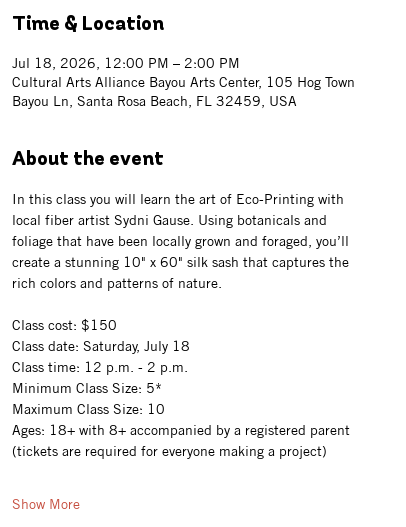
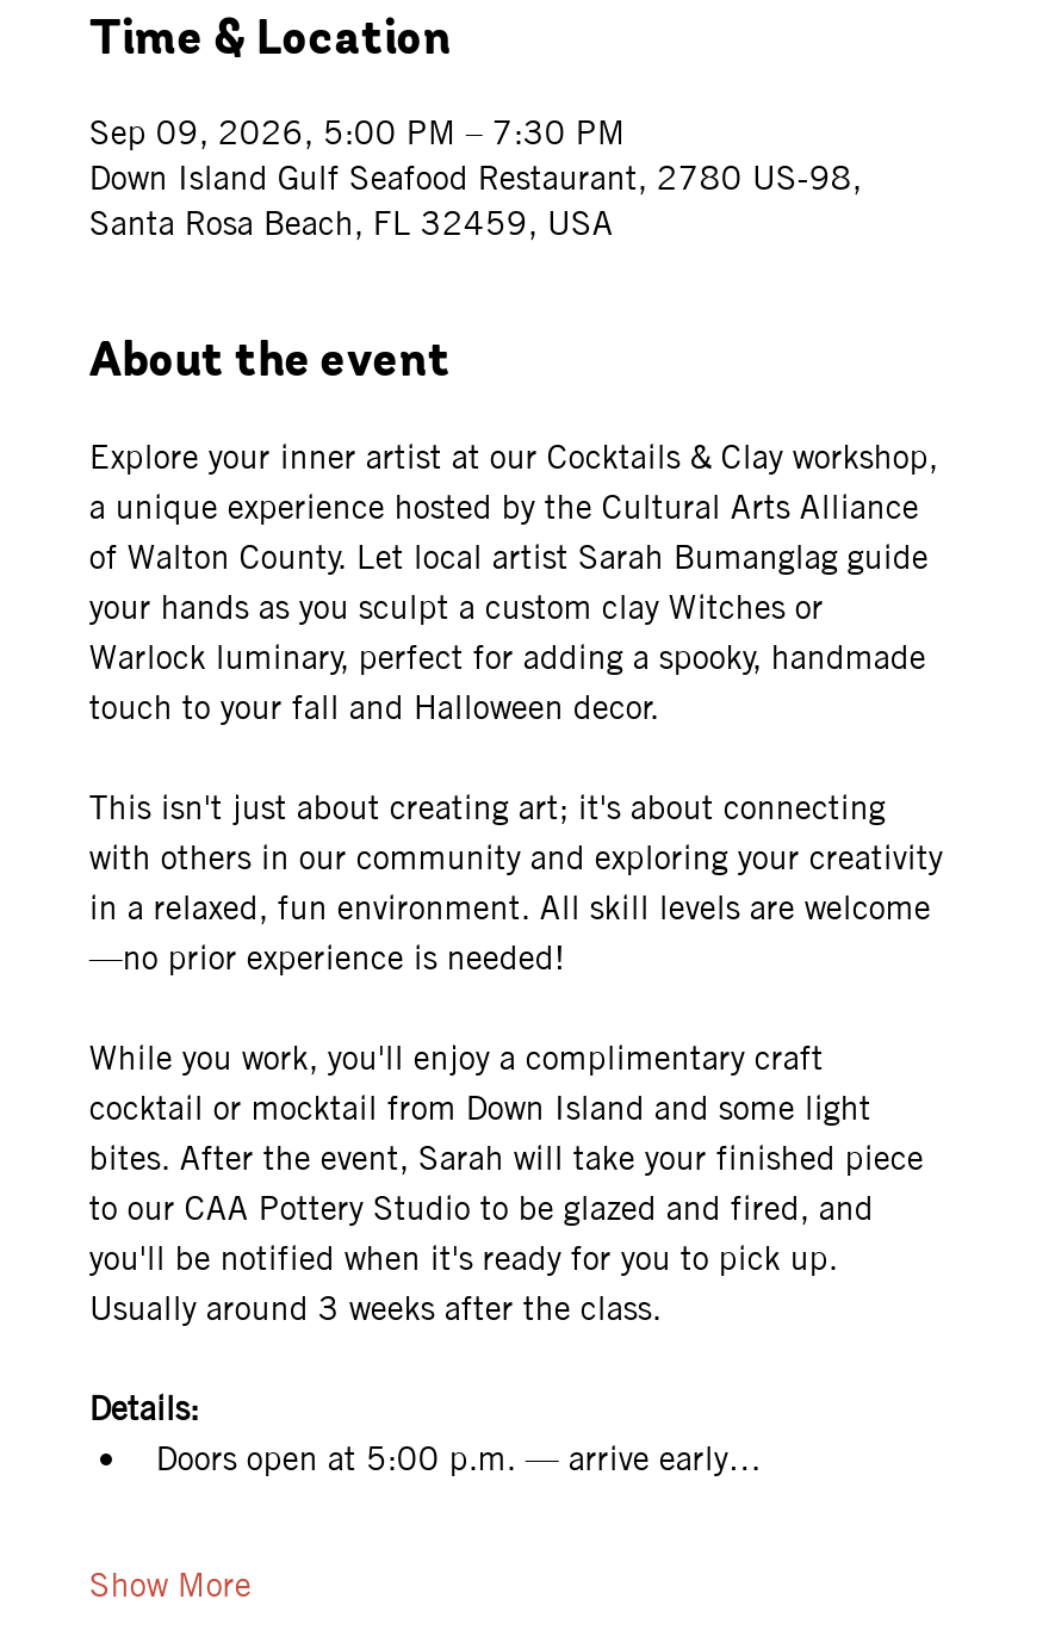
[12,54,355,110] Jul 18, 2026, 12:00 PM – 2:00 PM | Cultural Arts Alliance Bayou Arts Center, 105 Hog Town | Bayou Ln, Santa Rosa Beach, FL 32459, USA -> [89,111,862,244] Sep 09, 2026, 5:00 PM – 7:30 PM | Down Island Gulf Seafood Restaurant, 2780 US-98, | Santa Rosa Beach, FL 32459, USA
[12,190,354,460] In this class you will learn the art of Eco-Printing with | local fiber artist Sydni Gause. Using botanicals and | foliage that have been locally grown and foraged, you’ll | create a stunning 10" x 60" silk sash that captures the | rich colors and patterns of nature. | Class cost: $150 | Class date: Saturday, July 18 | Class time: 12 p.m. - 2 p.m. | Minimum Class Size: 5* | Maximum Class Size: 10 | Ages: 18+ with 8+ accompanied by a registered parent | (tickets are required for everyone making a project) -> [89,435,952,1480] Explore your inner artist at our Cocktails & Clay workshop, | a unique experience hosted by the Cultural Arts Alliance | of Walton County. Let local artist Sarah Bumanglag guide | your hands as you sculpt a custom clay Witches or | Warlock luminary, perfect for adding a spooky, handmade | touch to your fall and Halloween decor. | This isn't just about creating art; it's about connecting | with others in our community and exploring your creativity | in a relaxed, fun environment. All skill levels are welcome | —no prior experience is needed! | While you work, you'll enjoy a complimentary craft | cocktail or mocktail from Down Island and some light | bites. After the event, Sarah will take your finished piece | to our CAA Pottery Studio to be glazed and fired, and | you'll be notified when it's ready for you to pick up. | Usually around 3 weeks after the class. | Details: | Doors open at 5:00 p.m. — arrive early…

